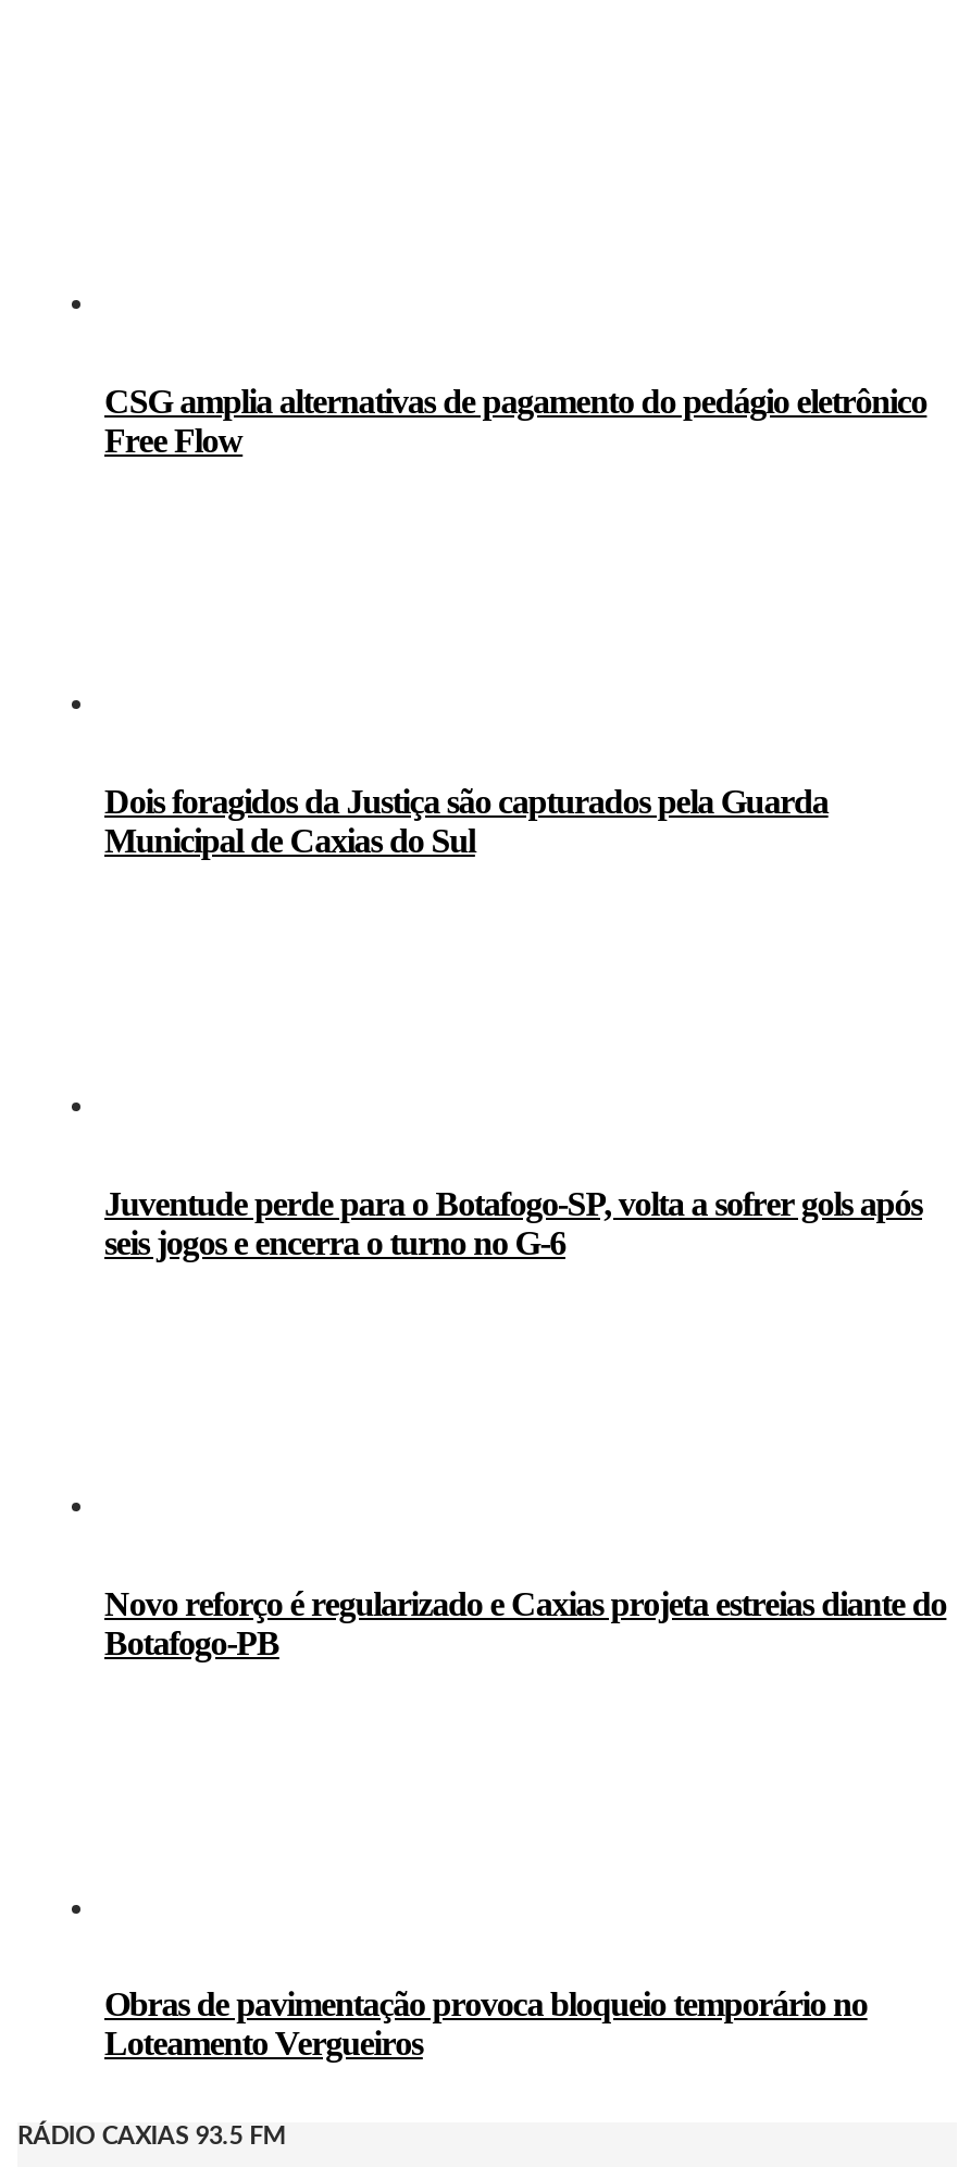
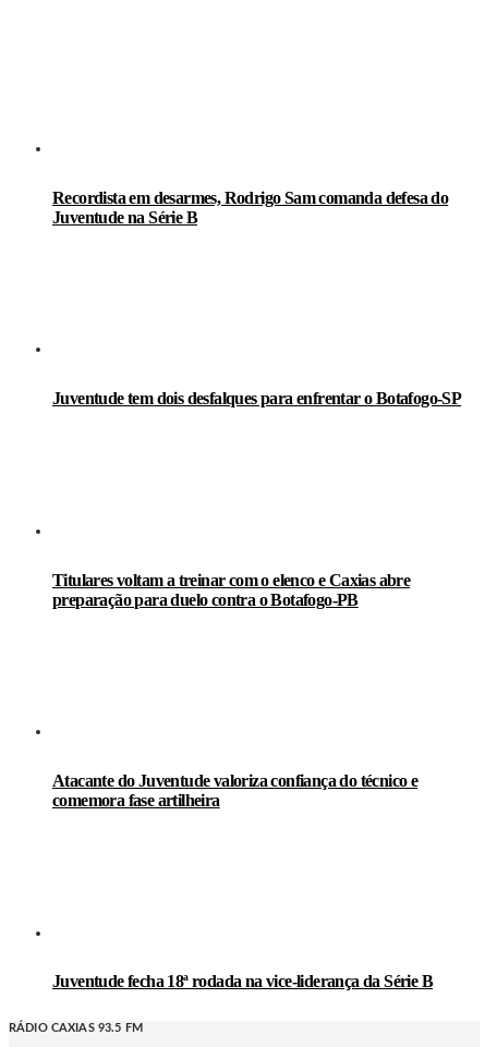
[104,382,927,458] CSG amplia alternativas de pagamento do pedágio eletrônico | Free Flow -> [52,188,448,226] Recordista em desarmes, Rodrigo Sam comanda defesa do | Juventude na Série B
[104,783,828,859] Dois foragidos da Justiça são capturados pela Guarda | Municipal de Caxias do Sul -> [52,389,461,408] Juventude tem dois desfalques para enfrentar o Botafogo-SP
[104,1184,922,1260] Juventude perde para o Botafogo-SP, volta a sofrer gols após | seis jogos e encerra o turno no G-6 -> [52,570,410,609] Titulares voltam a treinar com o elenco e Caxias abre | preparação para duelo contra o Botafogo-PB
[104,1585,946,1661] Novo reforço é regularizado e Caxias projeta estreias diante do | Botafogo-PB -> [52,771,418,809] Atacante do Juventude valoriza confiança do técnico e | comemora fase artilheira
[104,1986,867,2062] Obras de pavimentação provoca bloqueio temporário no | Loteamento Vergueiros -> [52,972,433,991] Juventude fecha 18ª rodada na vice-liderança da Série B

